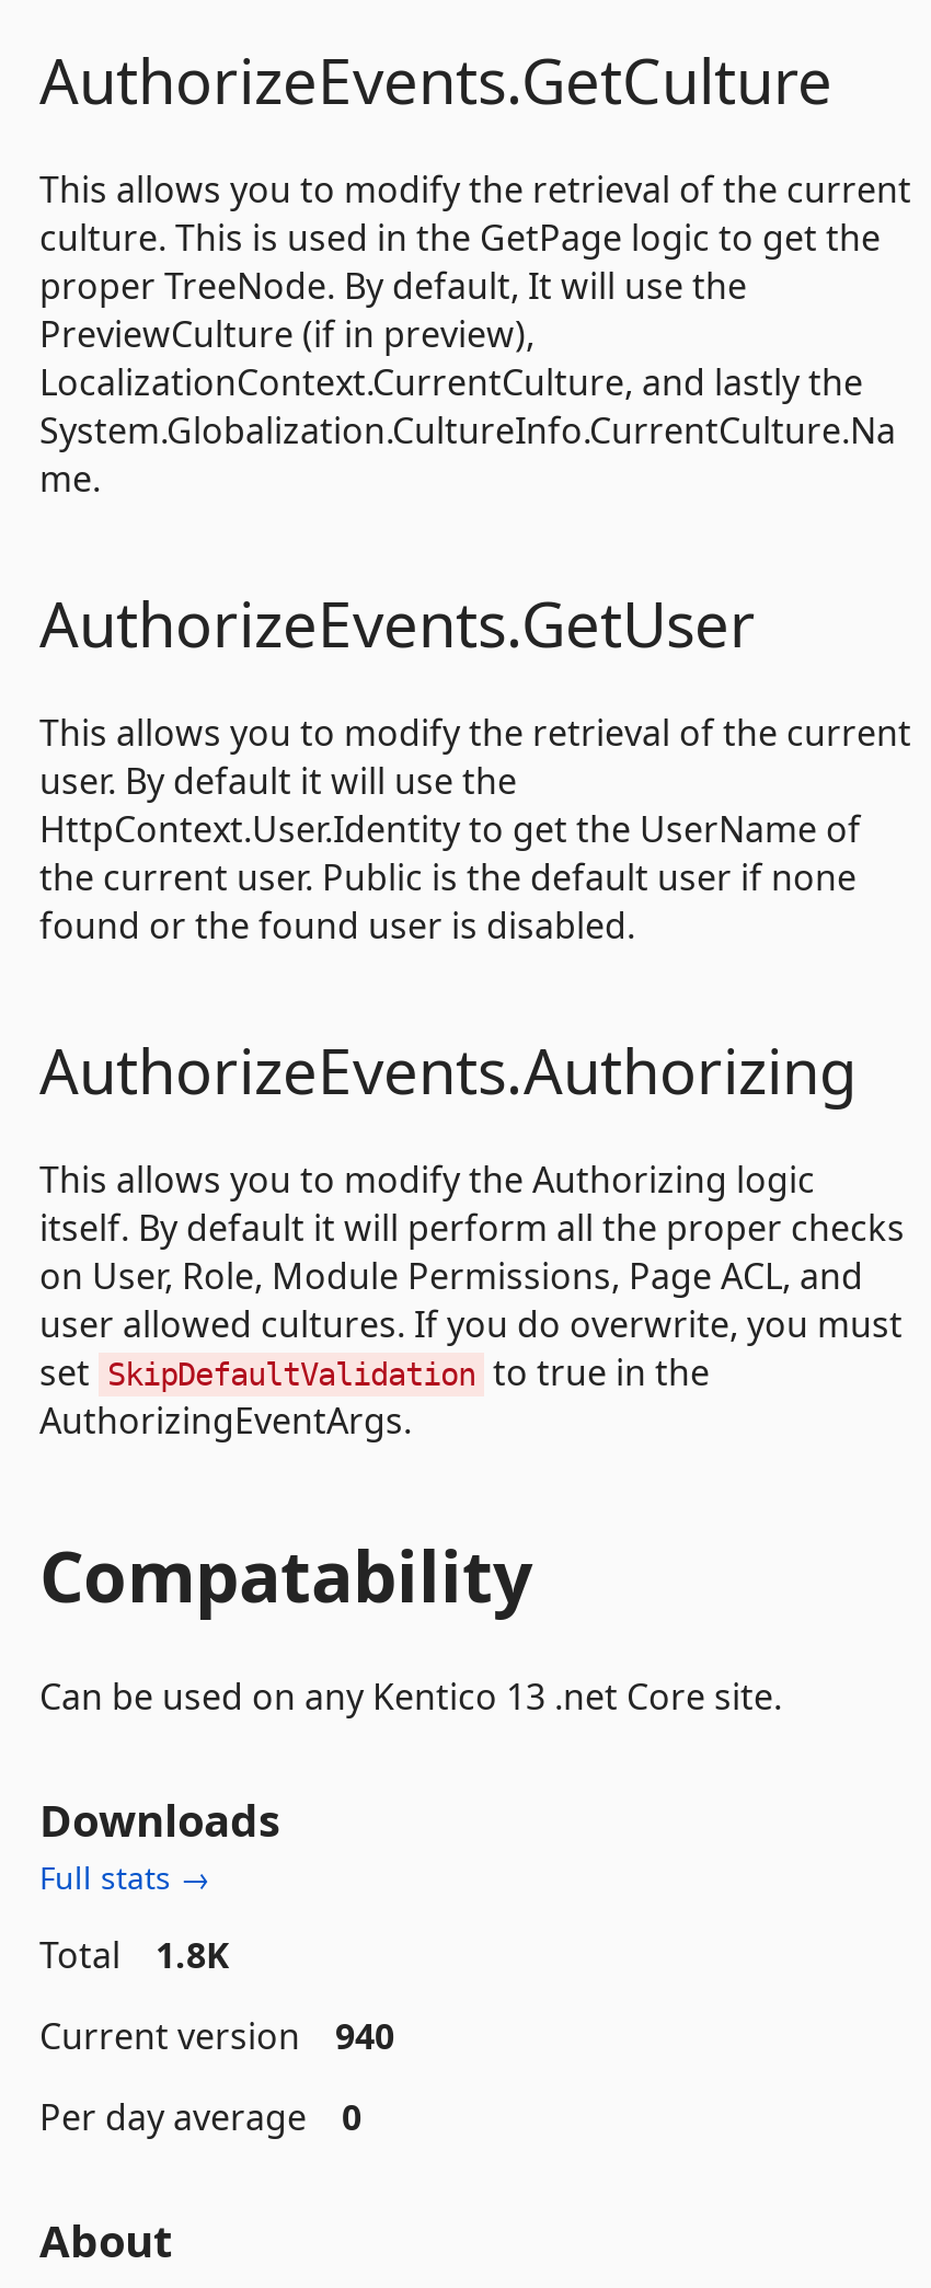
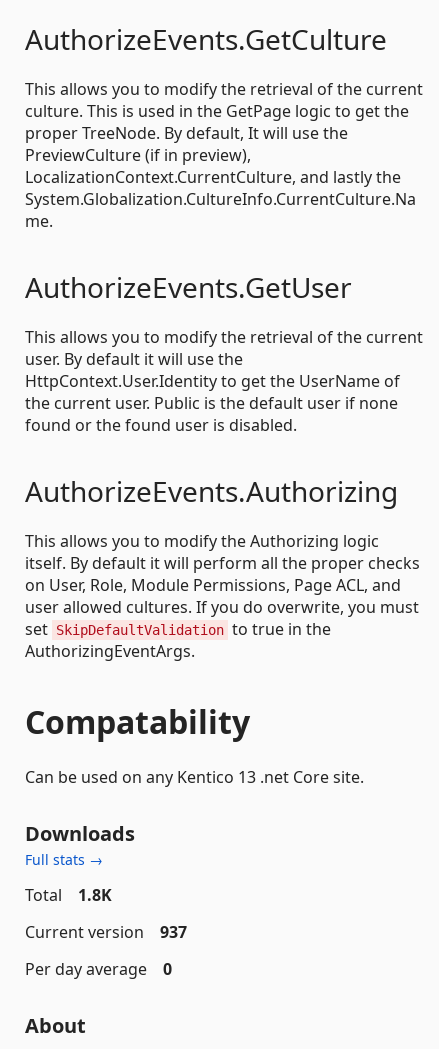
[39,2012,394,2060] Current version 940 -> [25,921,187,943] Current version 937

